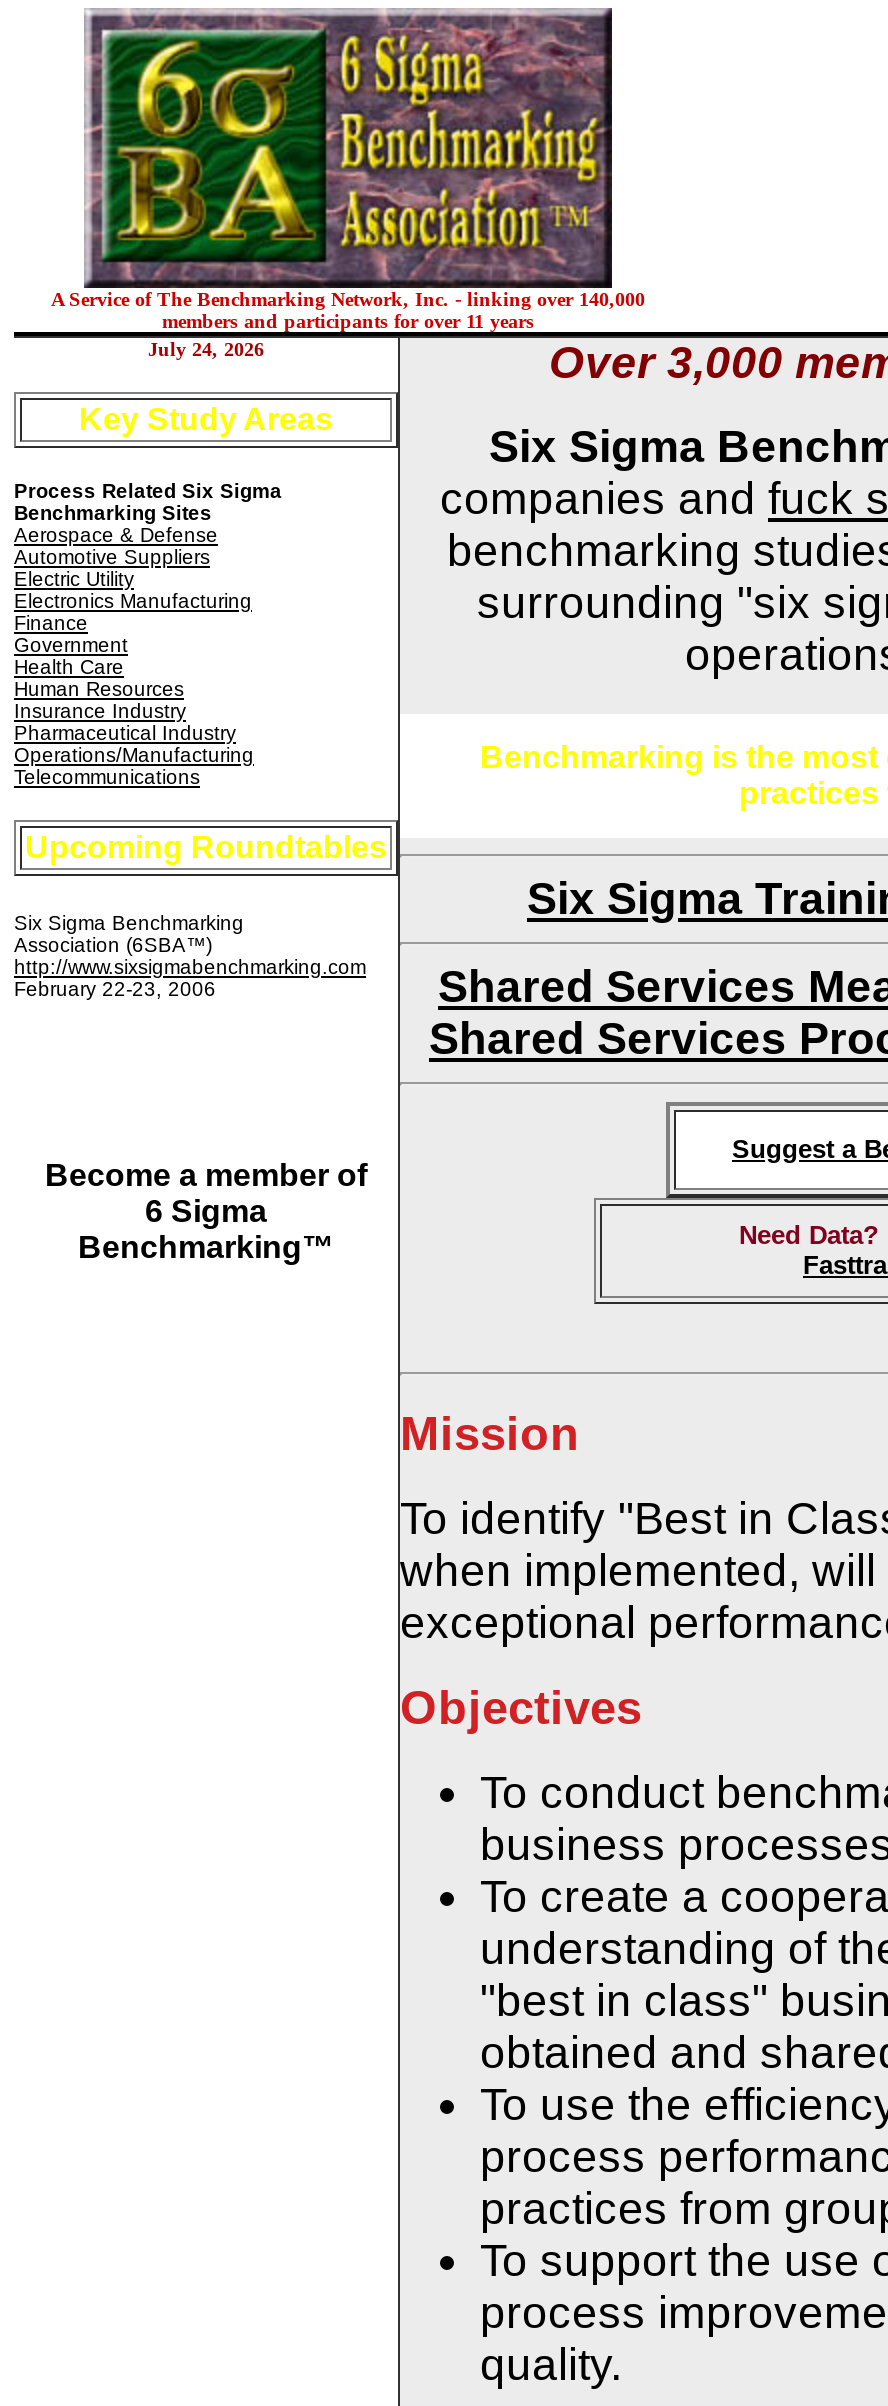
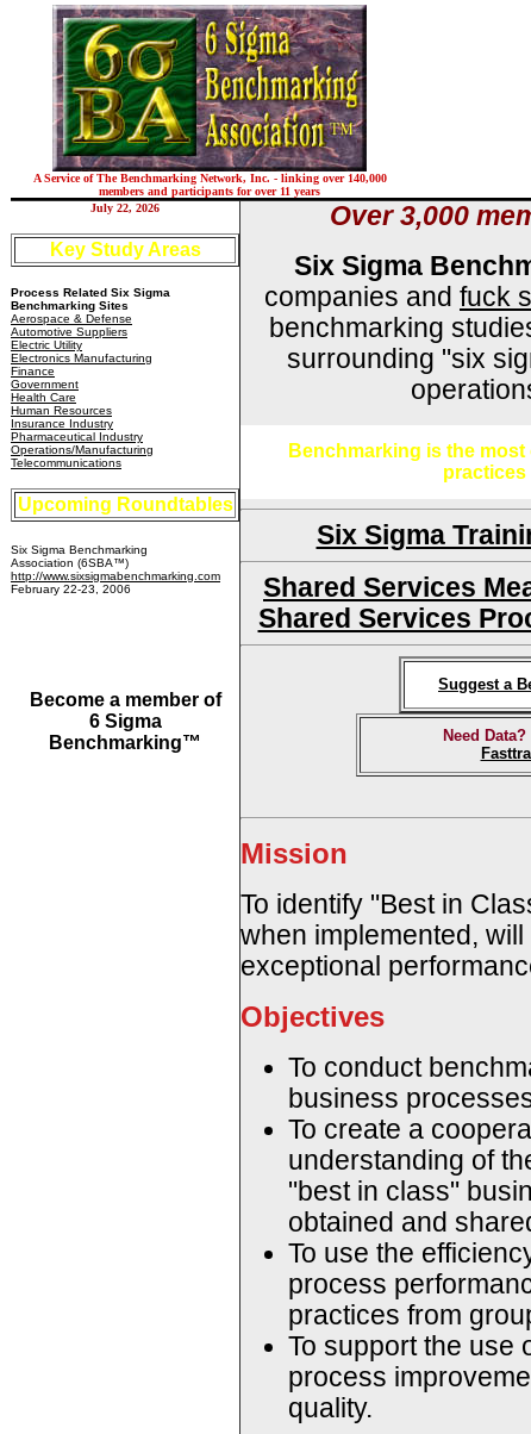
[148,338,264,360] July 24, 2026 -> [90,201,160,214] July 22, 2026

